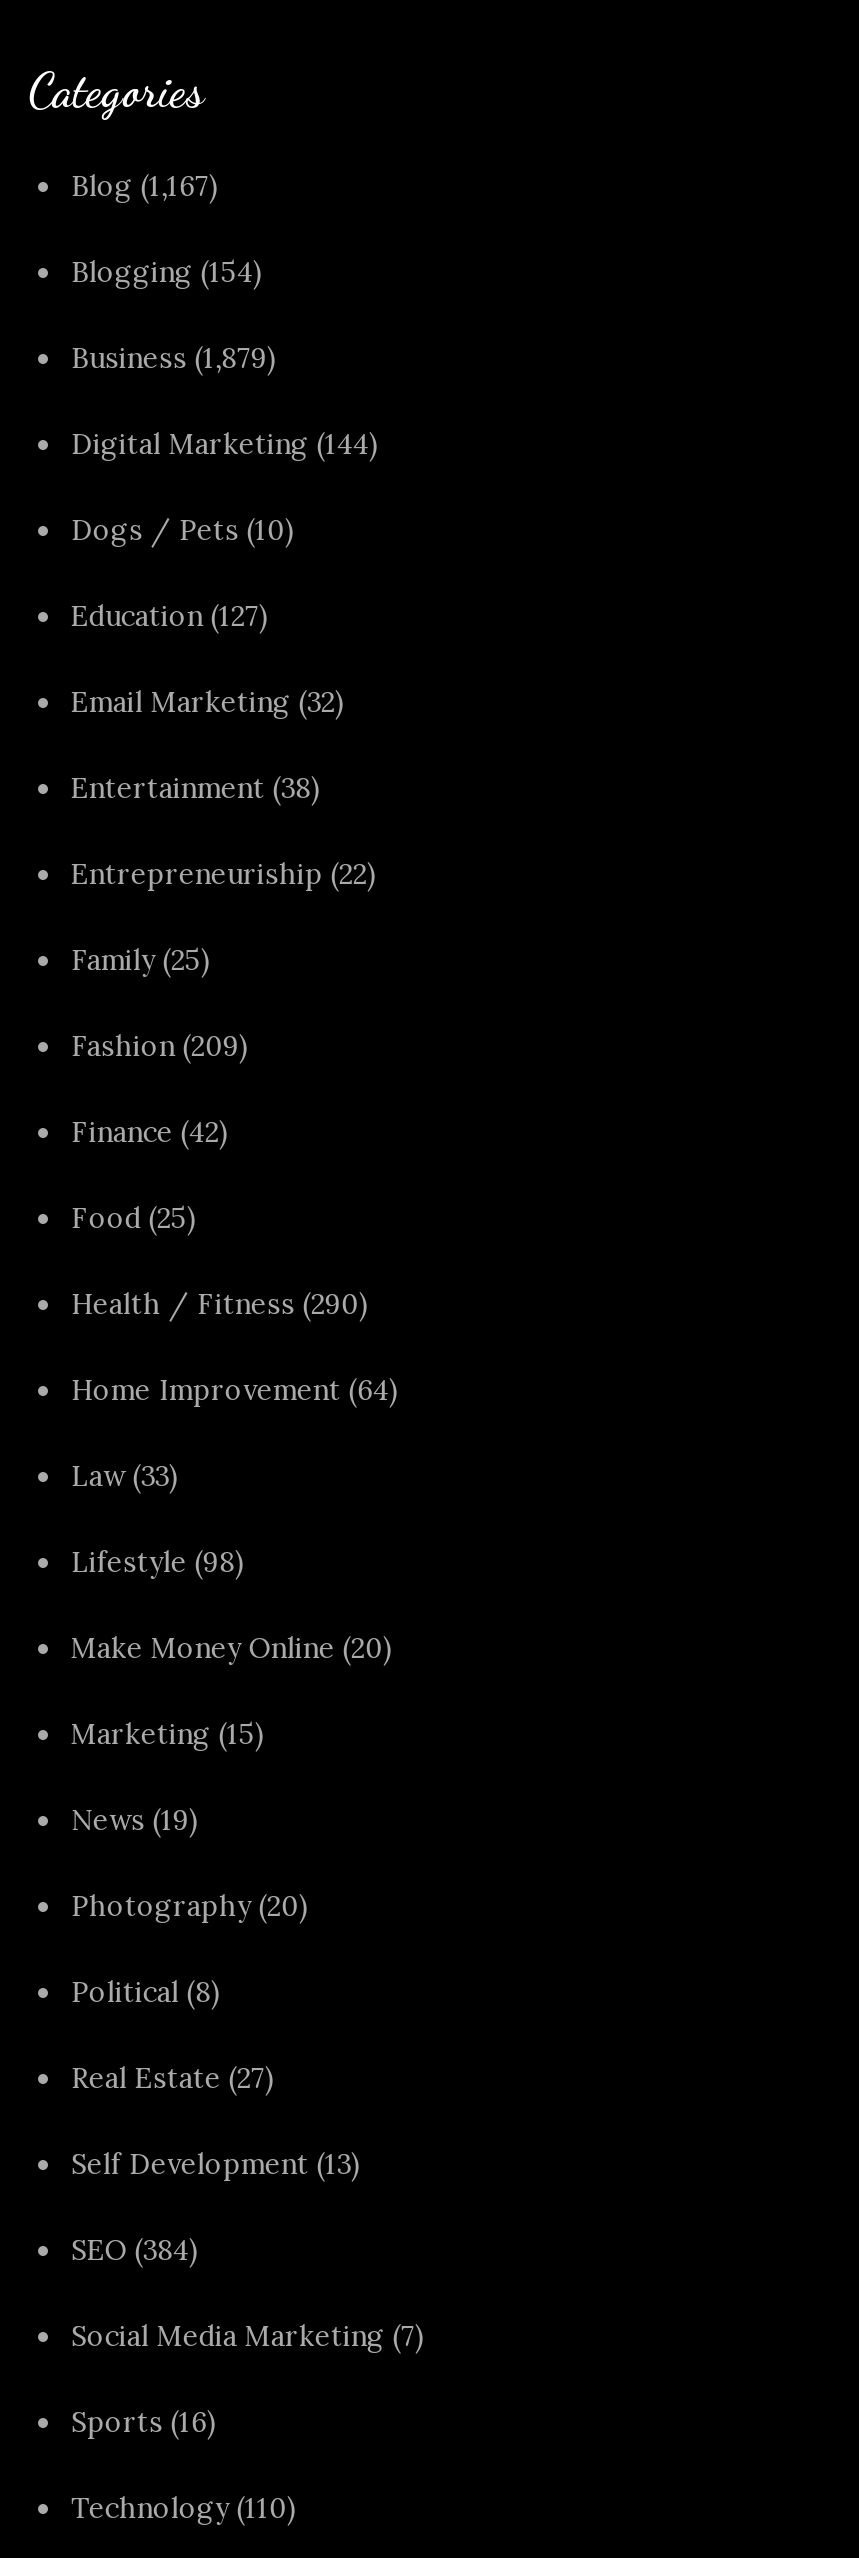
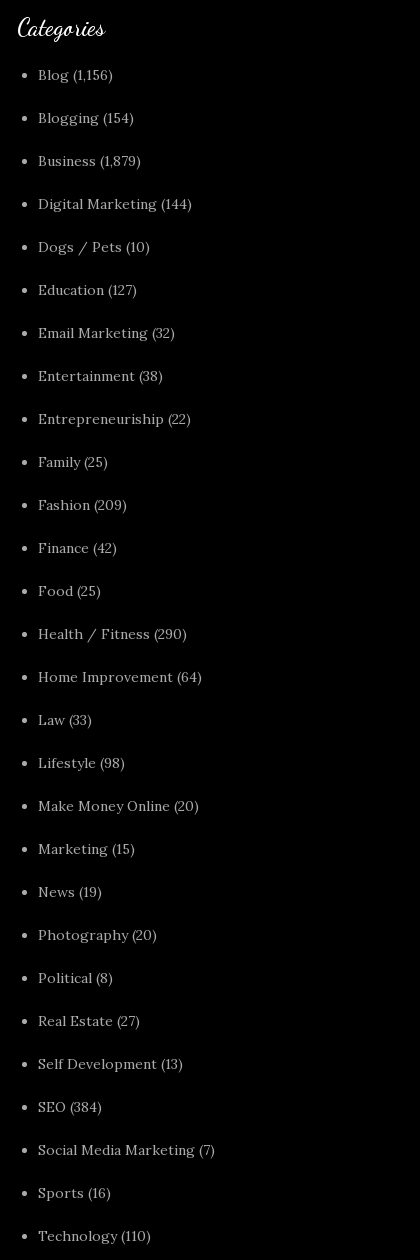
[71,168,219,204] Blog (1,167) -> [38,66,113,84] Blog (1,156)

